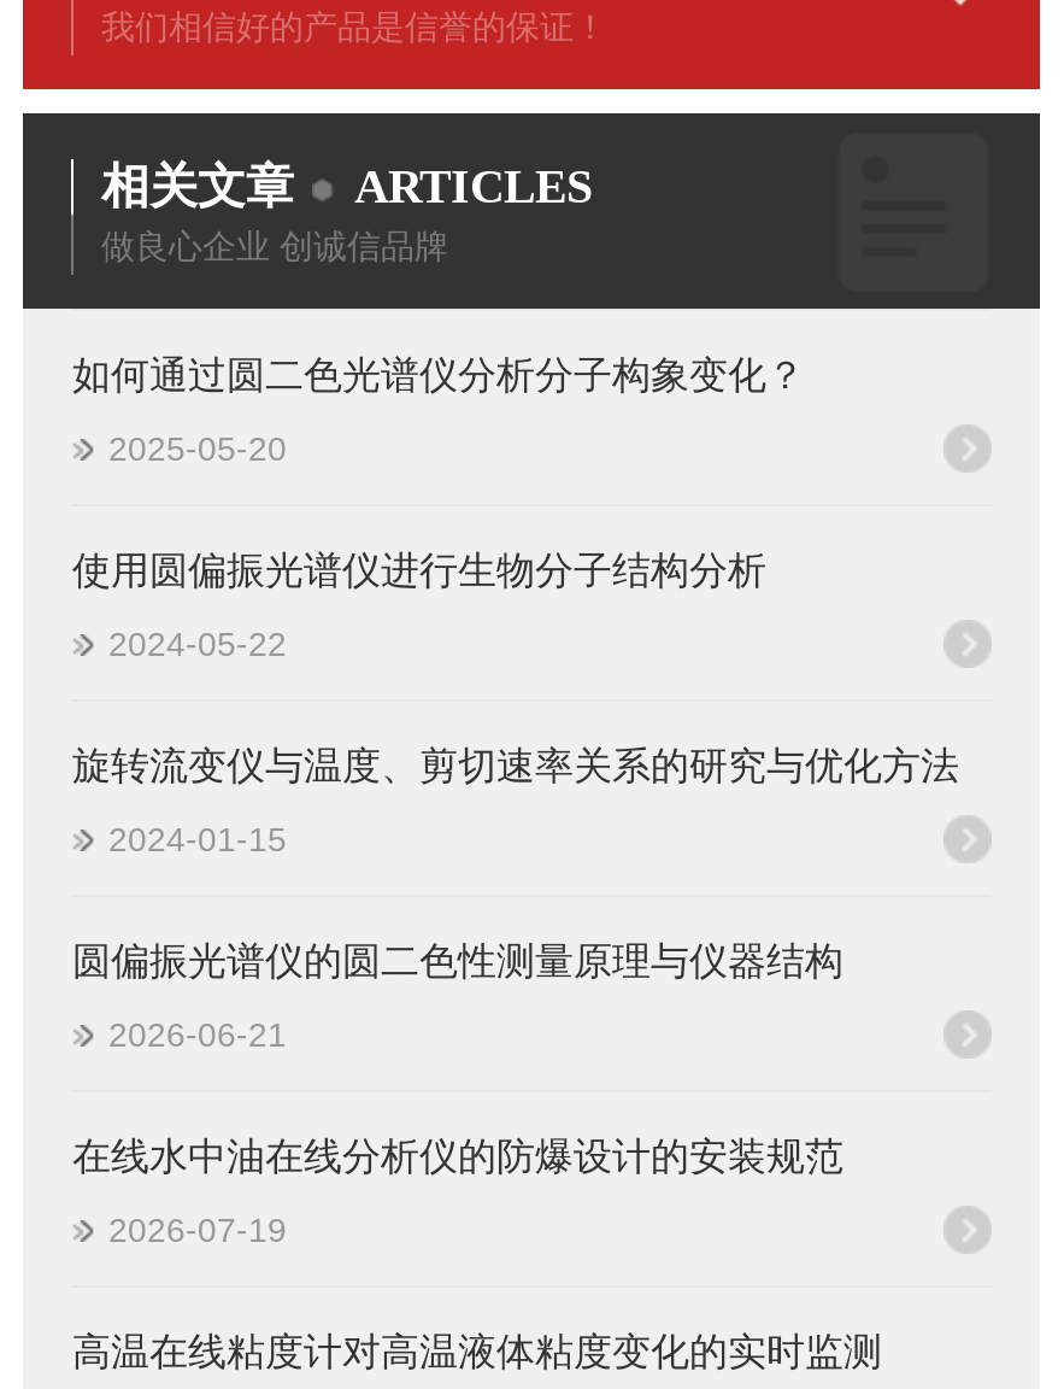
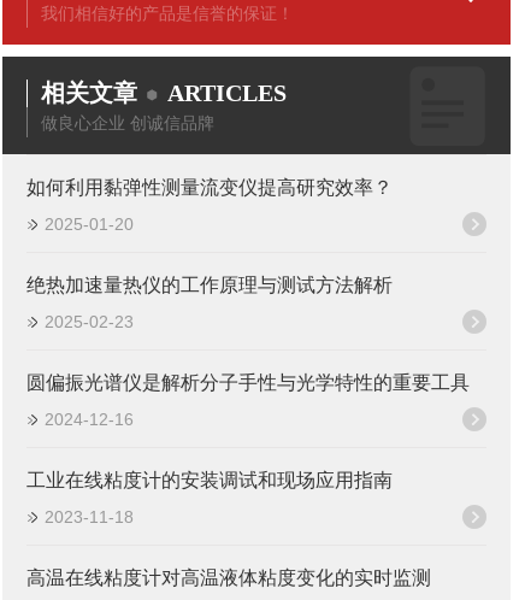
[72,354,959,1249] 如何通过圆二色光谱仪分析分子构象变化？ | 2025-05-20 | 使用圆偏振光谱仪进行生物分子结构分析 | 2024-05-22 | 旋转流变仪与温度、剪切速率关系的研究与优化方法 | 2024-01-15 | 圆偏振光谱仪的圆二色性测量原理与仪器结构 | 2026-06-21 | 在线水中油在线分析仪的防爆设计的安装规范 | 2026-07-19 -> [27,177,470,527] 如何利用黏弹性测量流变仪提高研究效率？ | 2025-01-20 | 绝热加速量热仪的工作原理与测试方法解析 | 2025-02-23 | 圆偏振光谱仪是解析分子手性与光学特性的重要工具 | 2024-12-16 | 工业在线粘度计的安装调试和现场应用指南 | 2023-11-18

